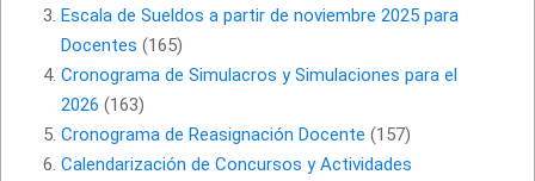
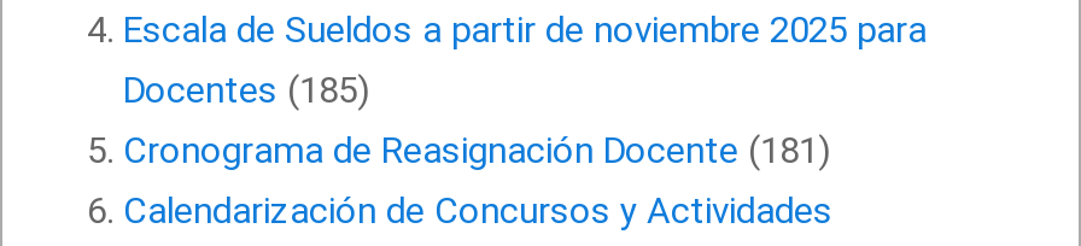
[61,34,457,145] Docentes (165) | Cronograma de Simulacros y Simulaciones para el | 2026 (163) | Cronograma de Reasignación Docente (157) -> [123,70,830,173] Docentes (185) | Cronograma de Reasignación Docente (181)

